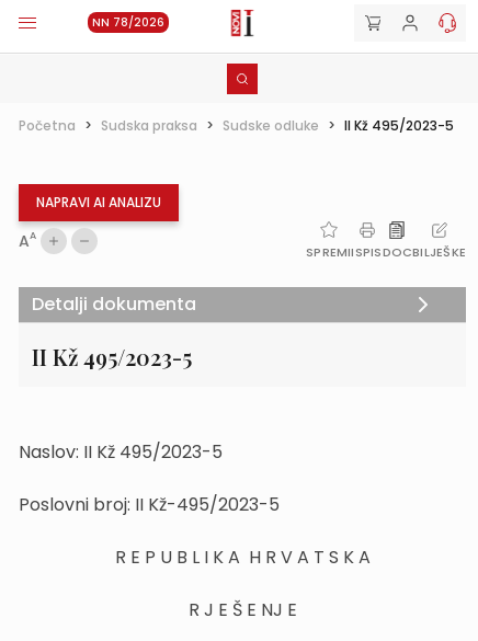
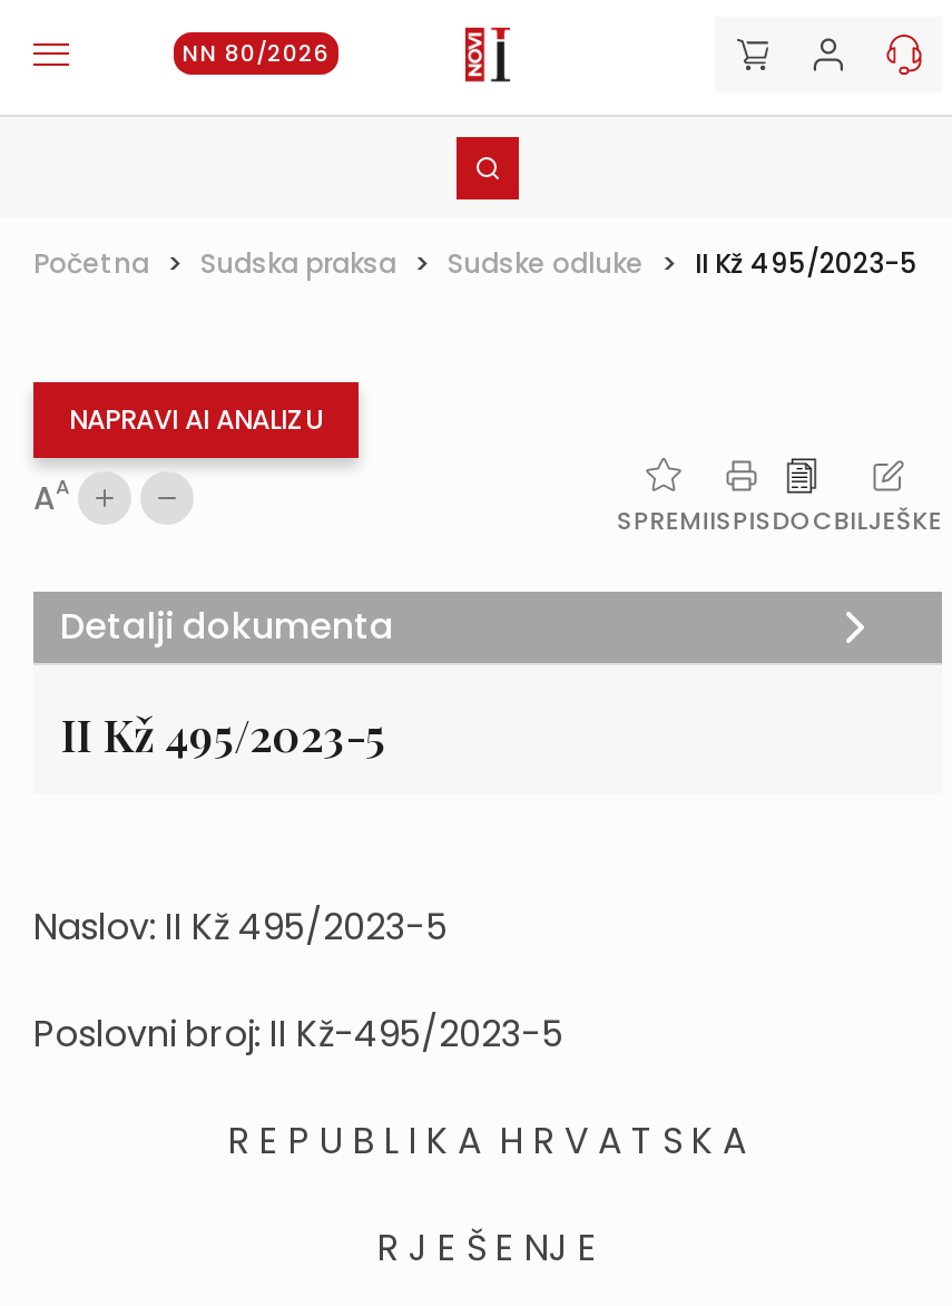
[92,14,164,31] NN 78/2026 -> [183,37,330,70] NN 80/2026

